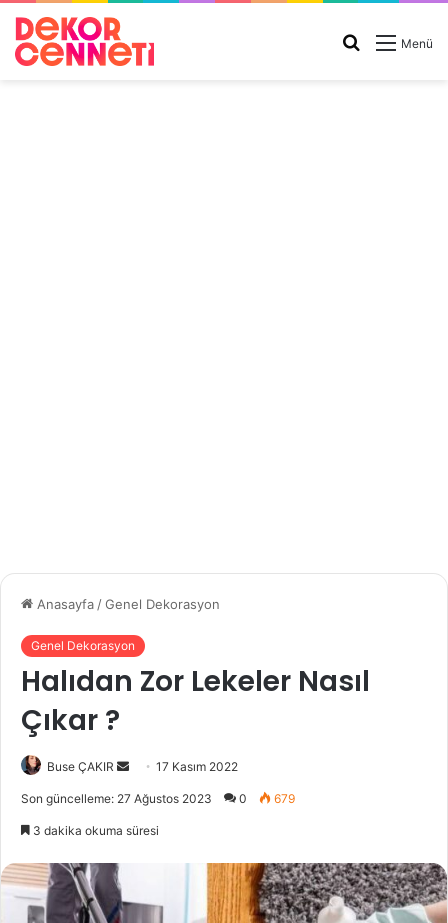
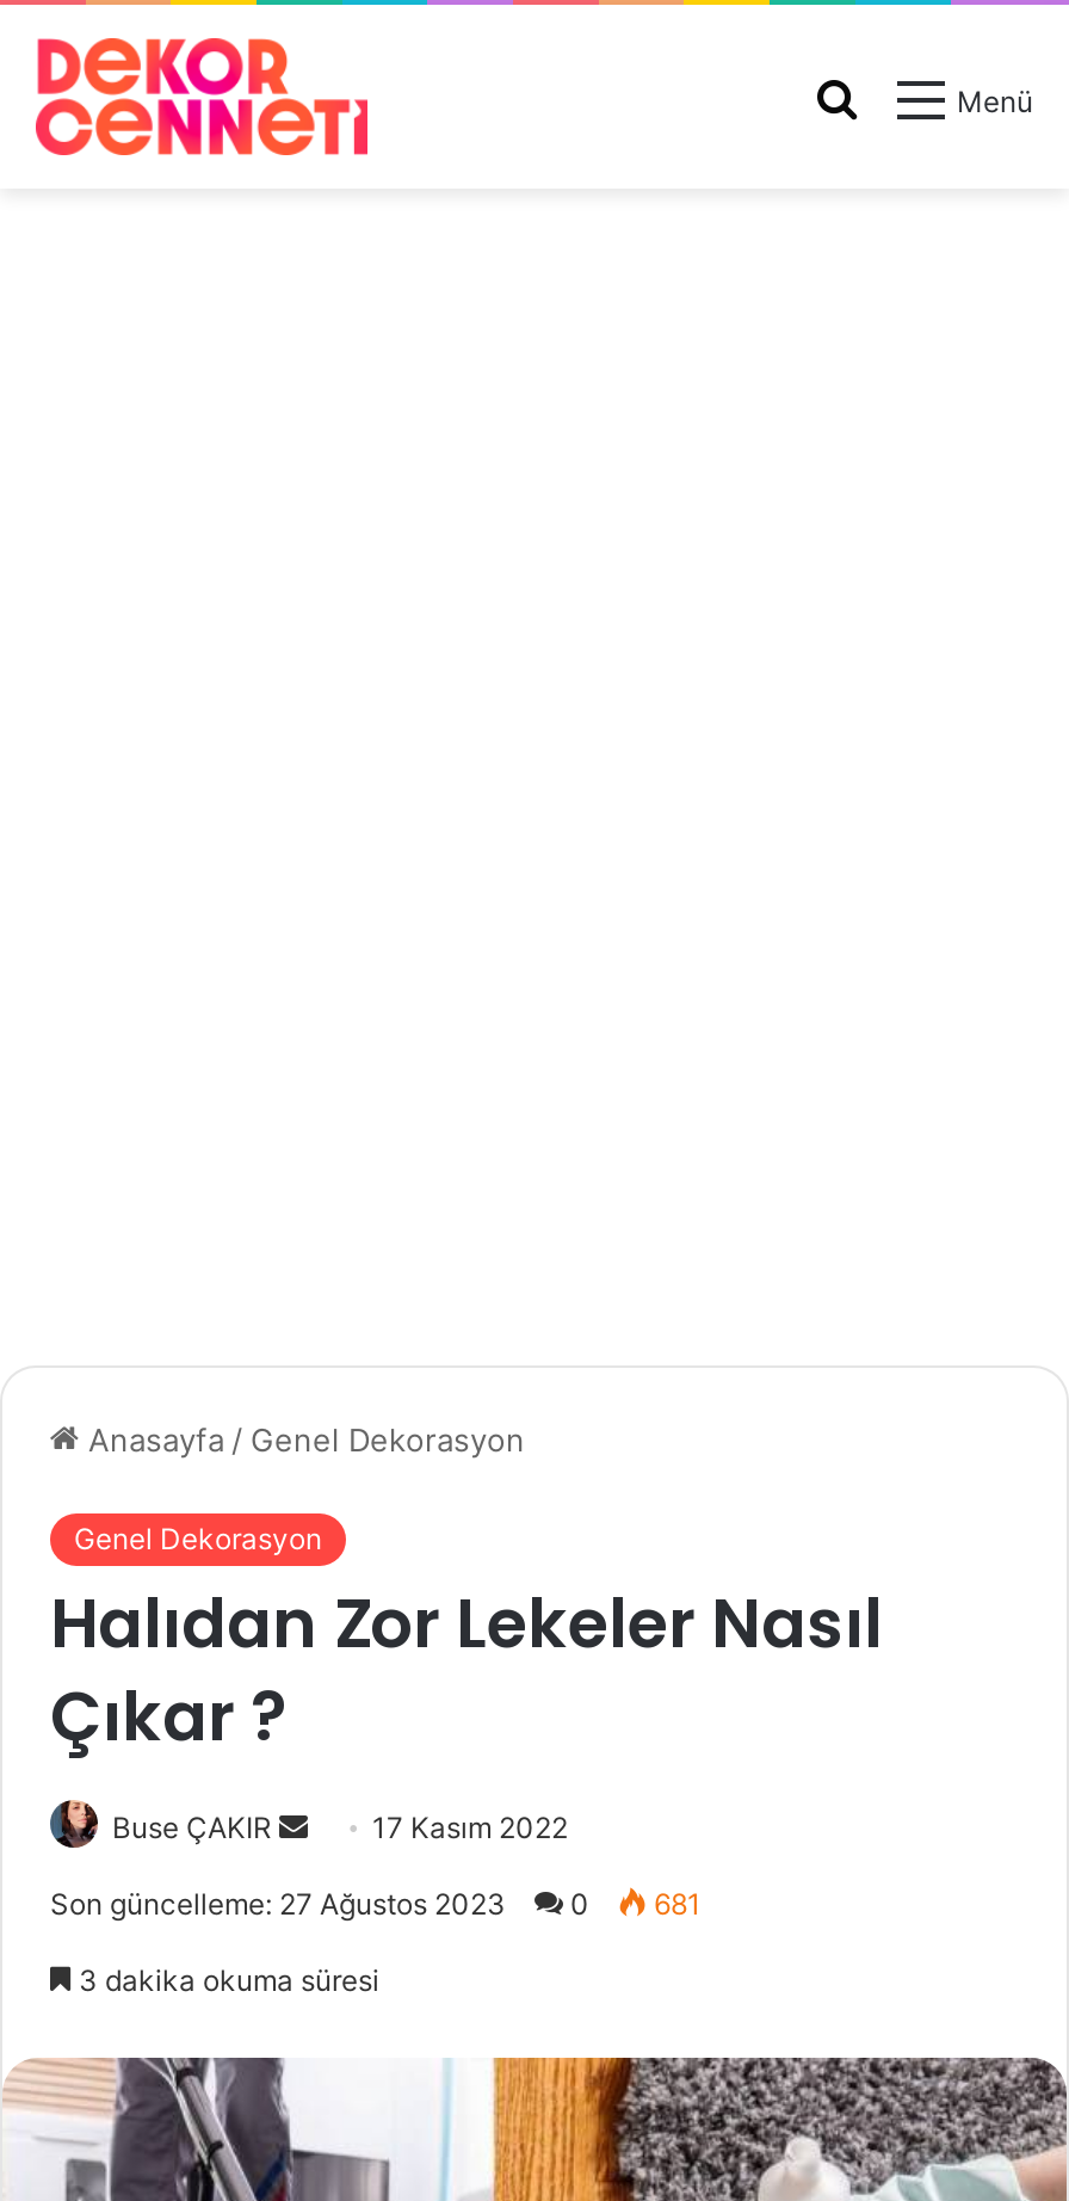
[21,791,295,806] Son güncelleme: 27 Ağustos 2023 0 679 -> [50,1886,702,1922] Son güncelleme: 27 Ağustos 2023 0 681

